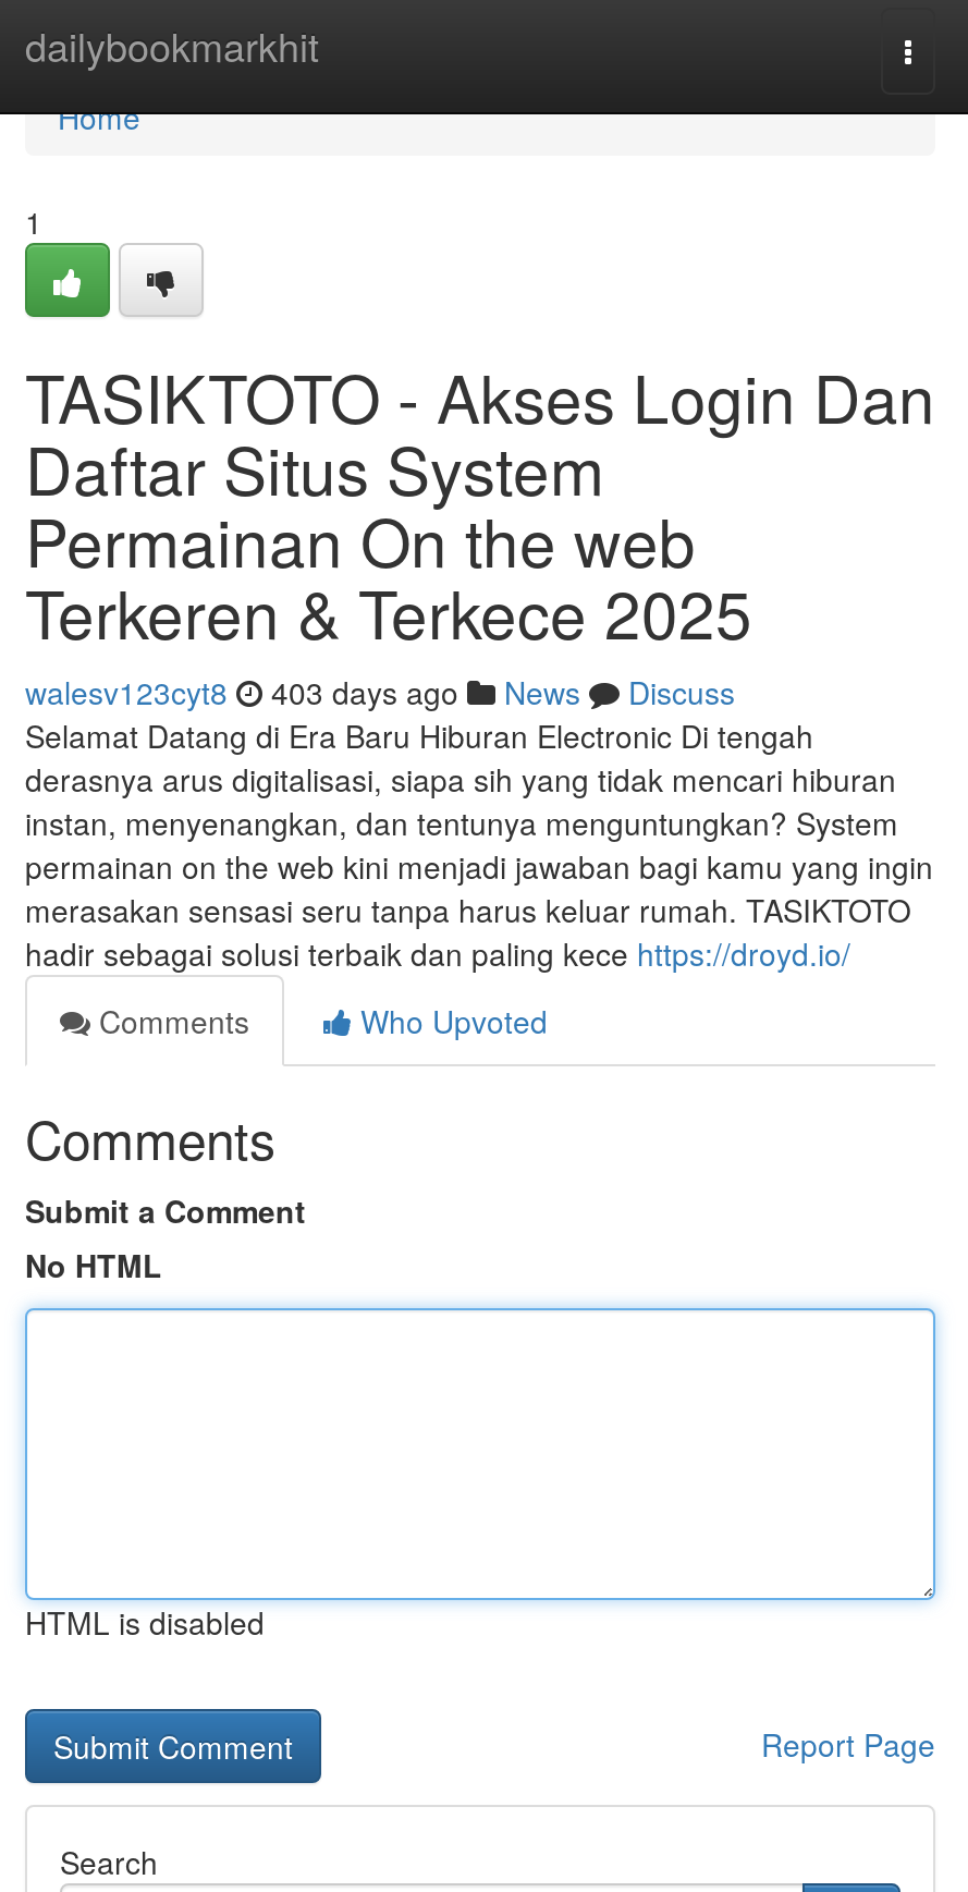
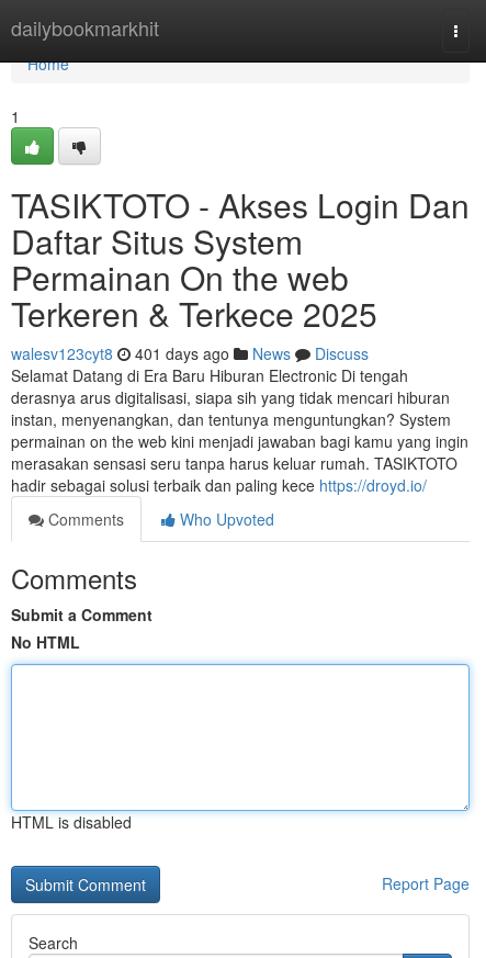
[25,670,735,713] walesv123cyt8 403 days ago News Discuss -> [11,342,369,364] walesv123cyt8 401 days ago News Discuss

